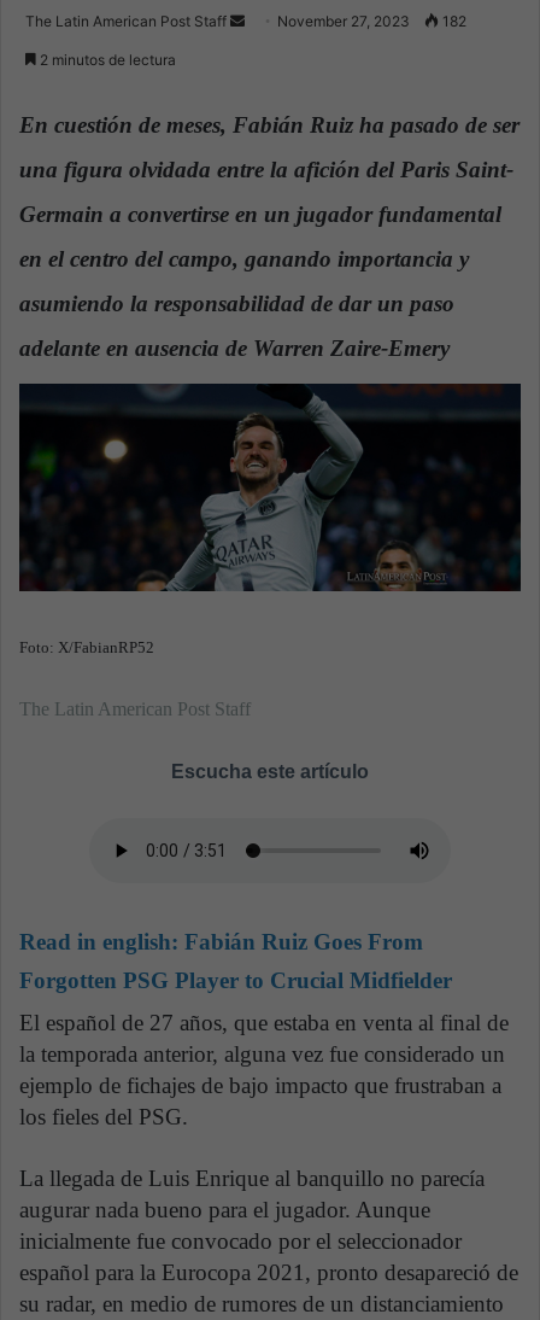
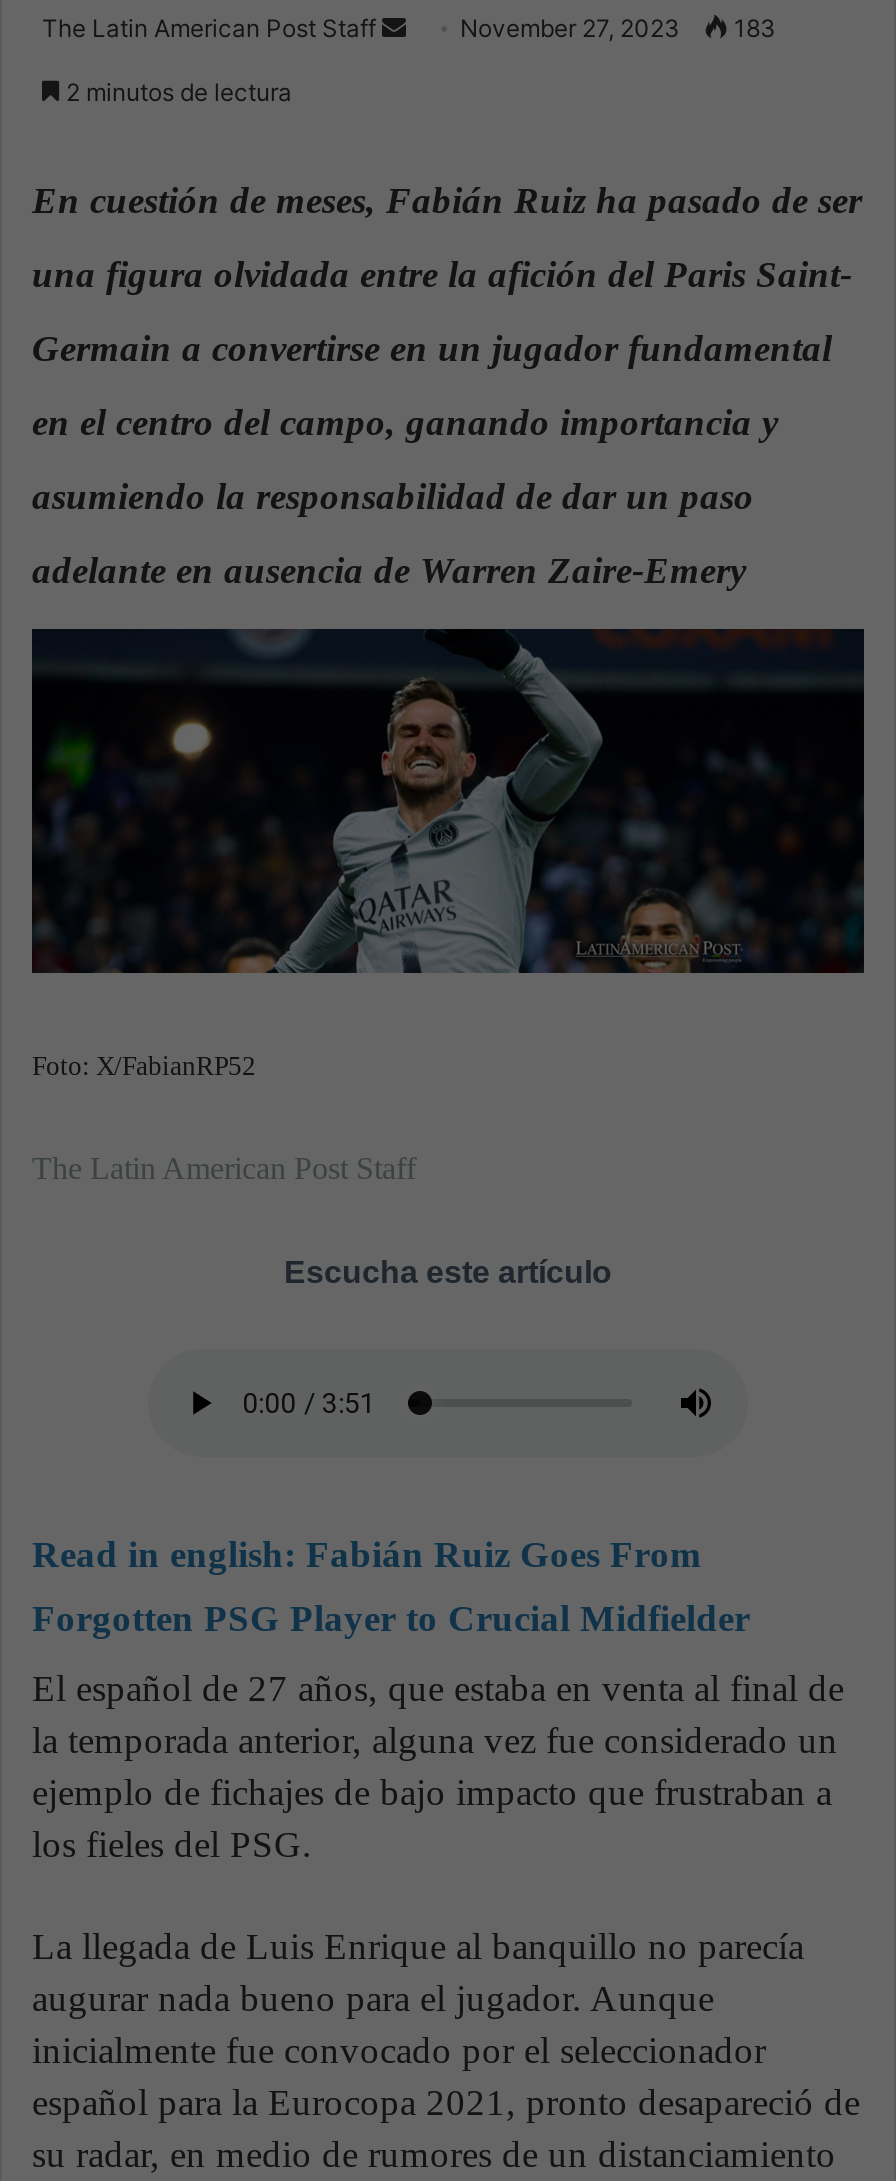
[439,13,466,31] 182 -> [728,14,776,44] 183

